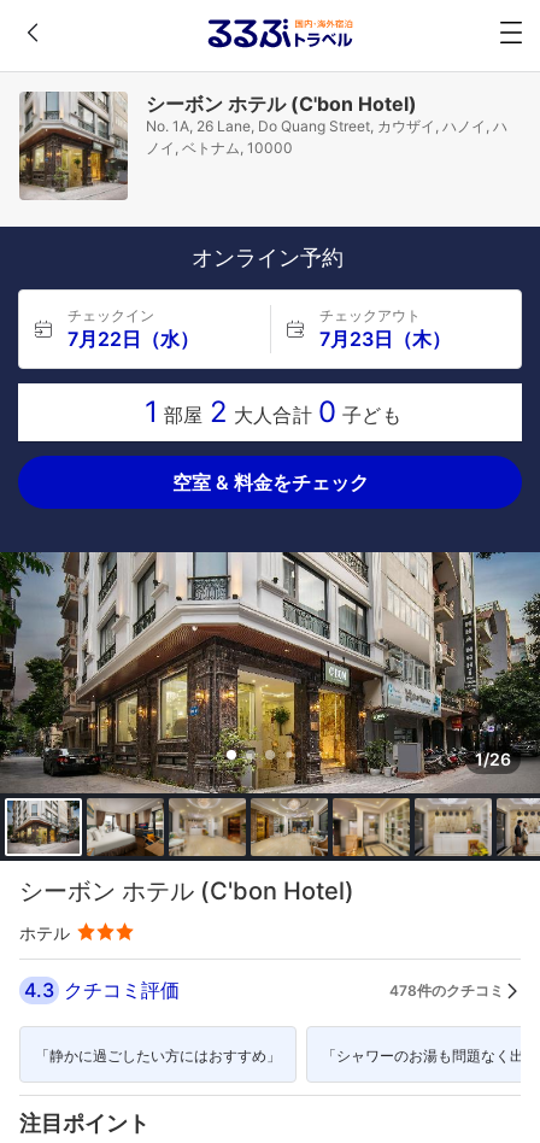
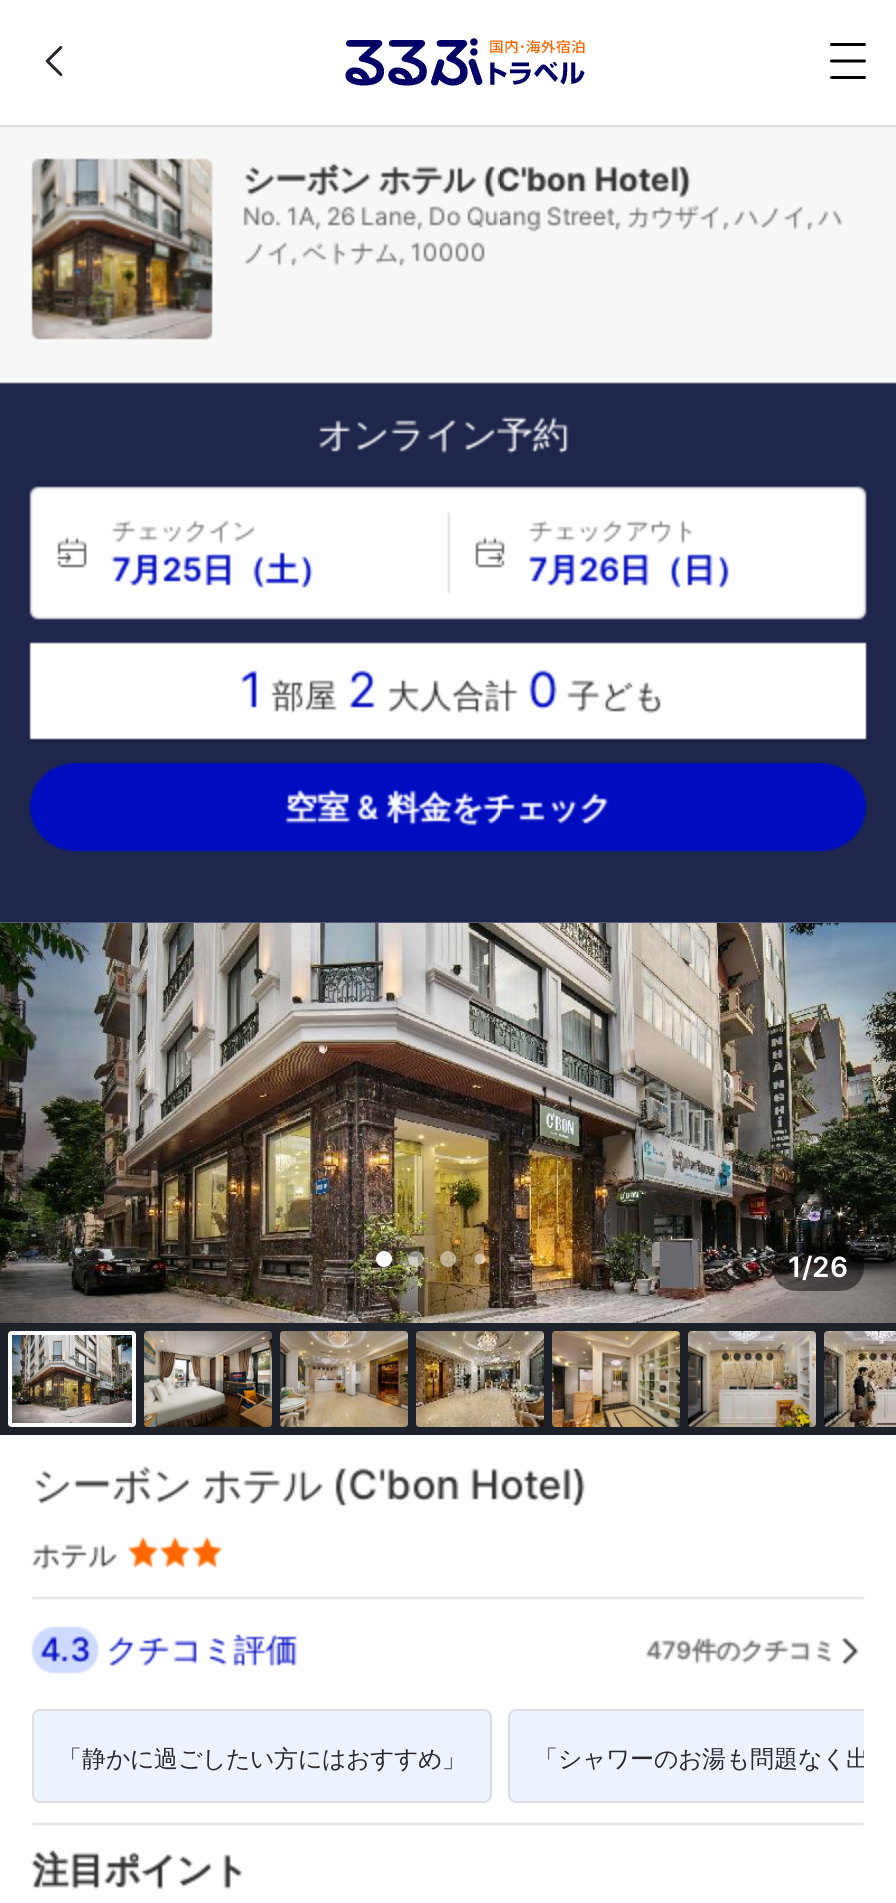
[67,327,199,351] 7月22日（水） -> [112,549,330,589] 7月25日（土）
[319,327,450,351] 7月23日（木） -> [529,549,747,589] 7月26日（日）
[389,981,504,999] 478件のクチコミ -> [646,1634,836,1664] 479件のクチコミ

